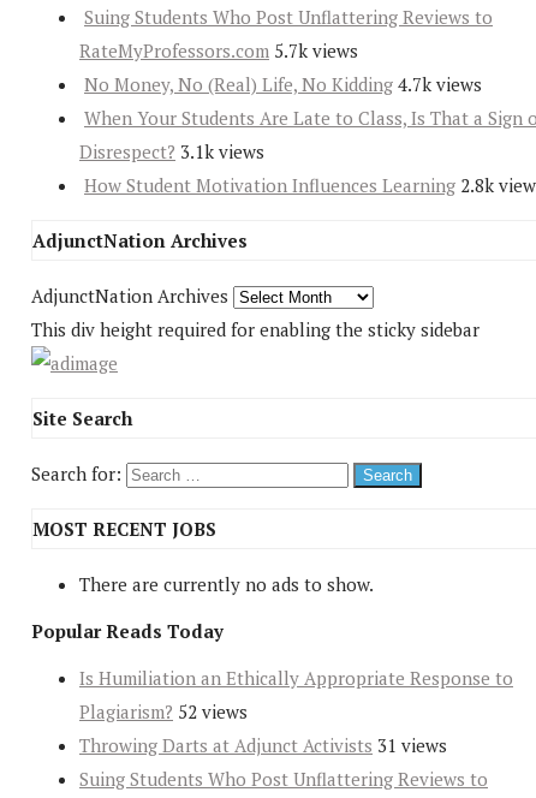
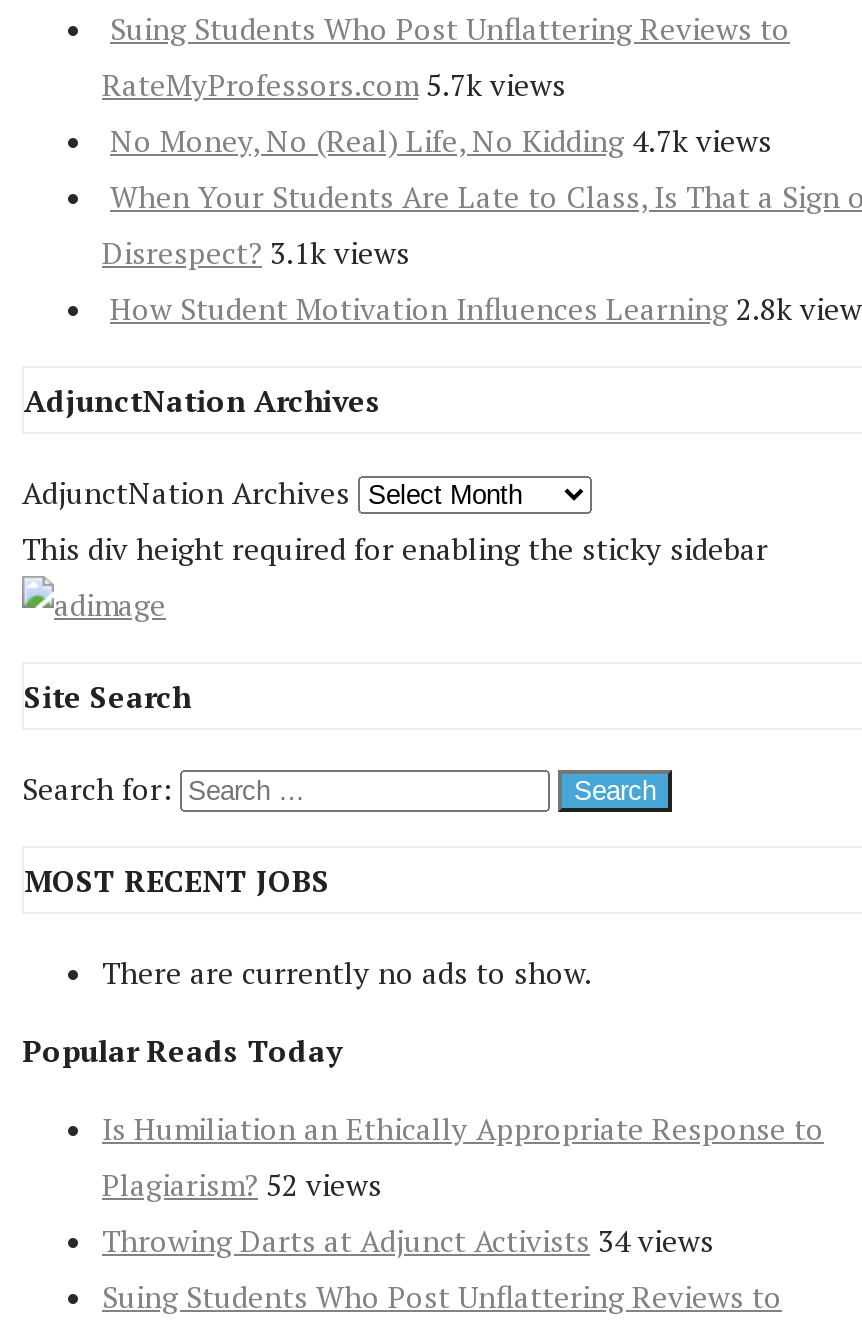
[79,734,447,758] Throwing Darts at Adjunct Activists 31 views -> [102,1221,714,1261] Throwing Darts at Adjunct Activists 34 views

